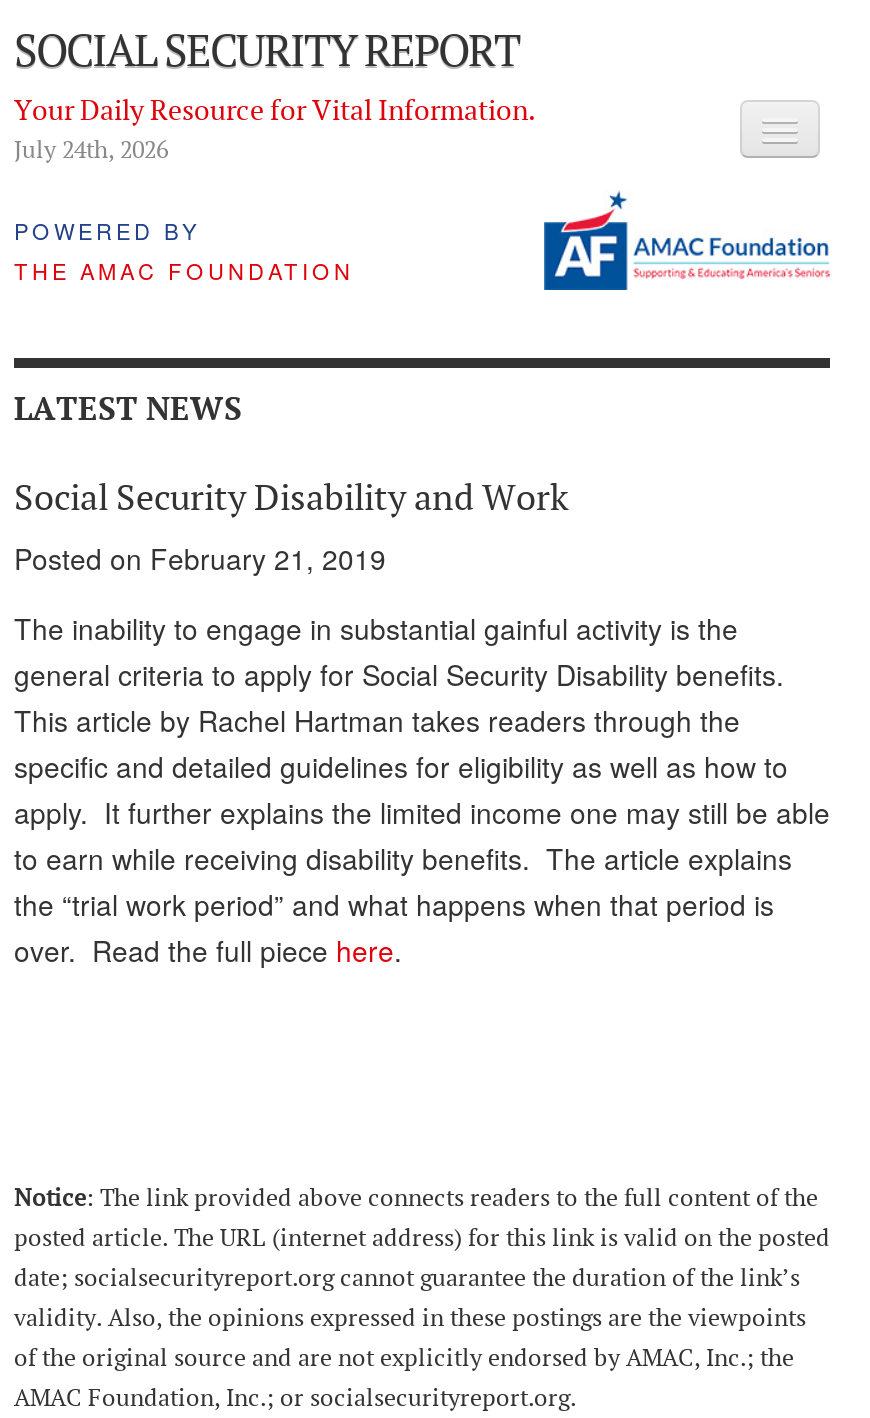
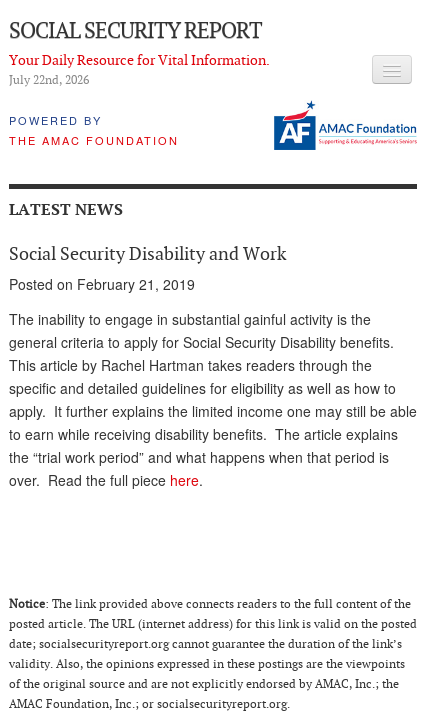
[14,134,168,164] July 24th, 2026 -> [9,72,89,87] July 22nd, 2026

